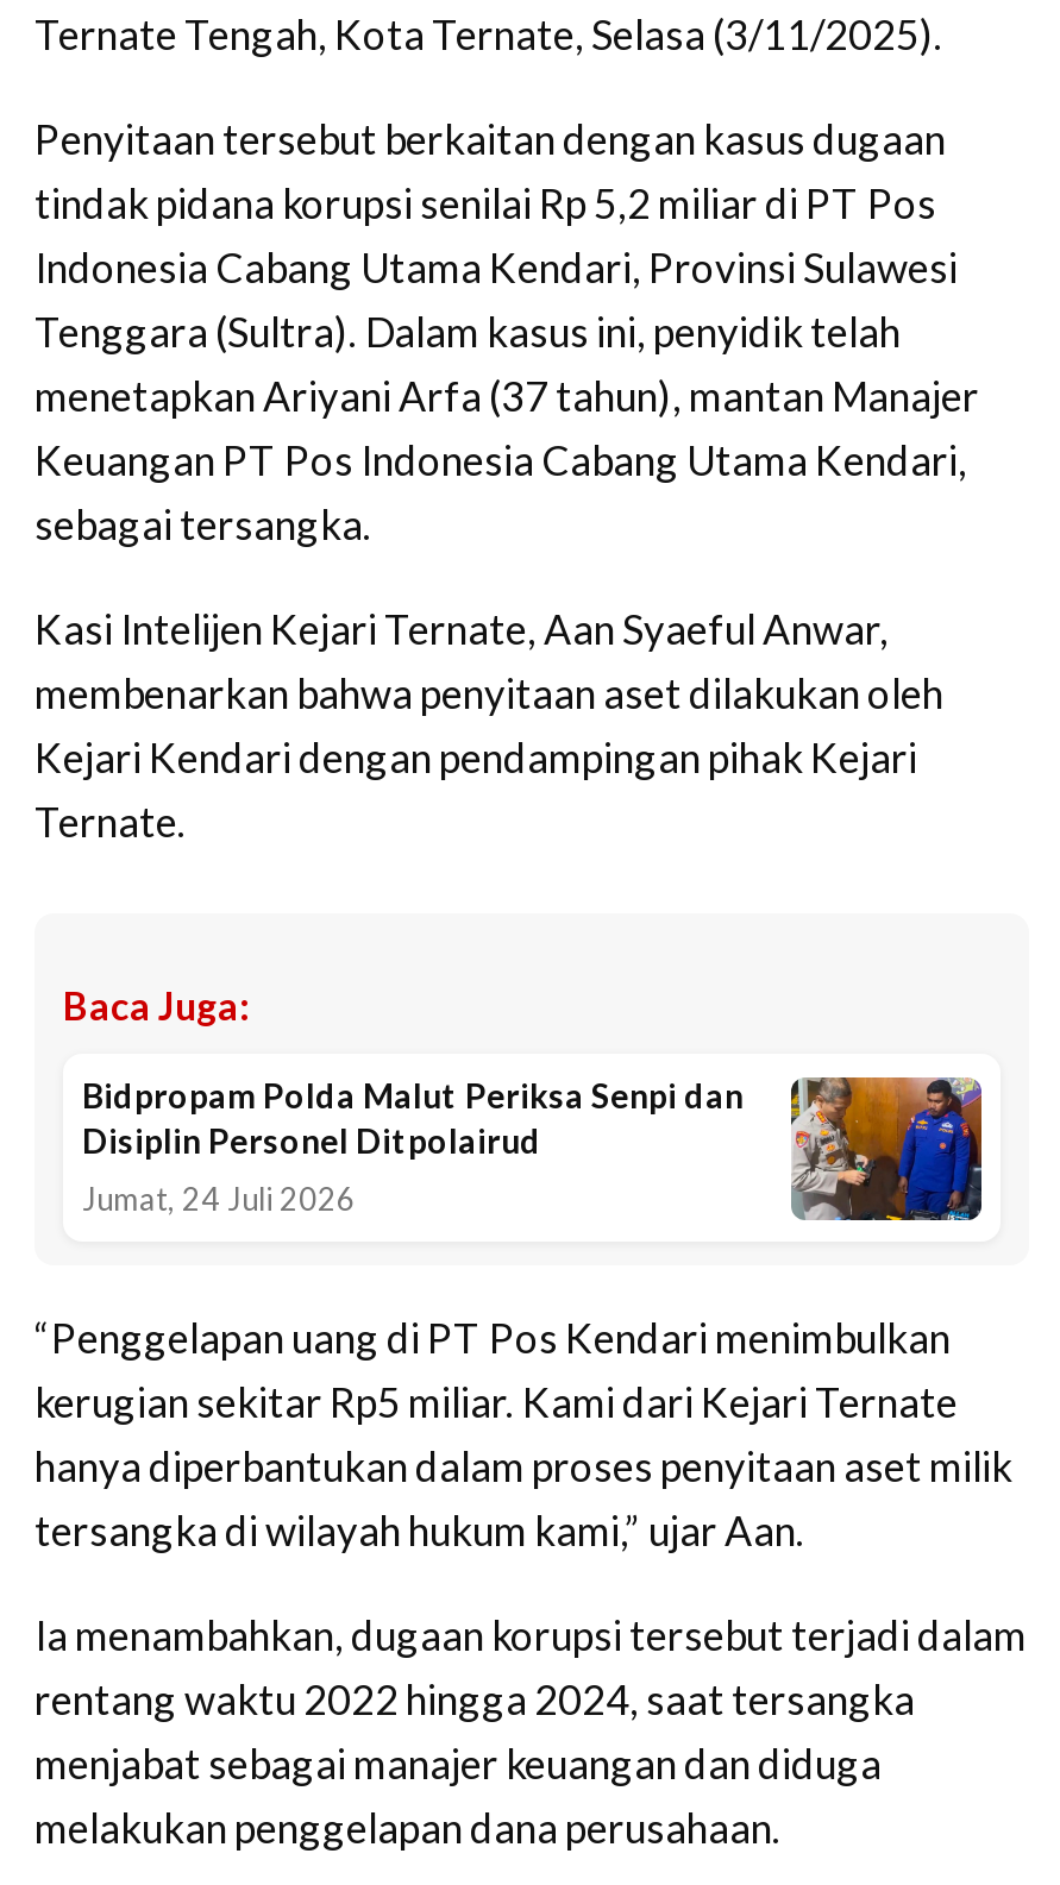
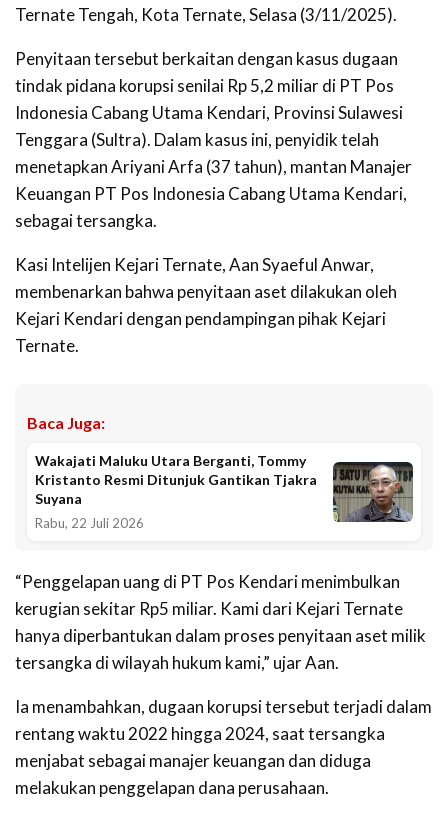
[82,1075,984,1223] [image] | Bidpropam Polda Malut Periksa Senpi dan | Disiplin Personel Ditpolairud -> [35,452,414,523] [image] | Wakajati Maluku Utara Berganti, Tommy | Kristanto Resmi Ditunjuk Gantikan Tjakra | Suyana
[82,1180,356,1218] Jumat, 24 Juli 2026 -> [35,515,144,531] Rabu, 22 Juli 2026

